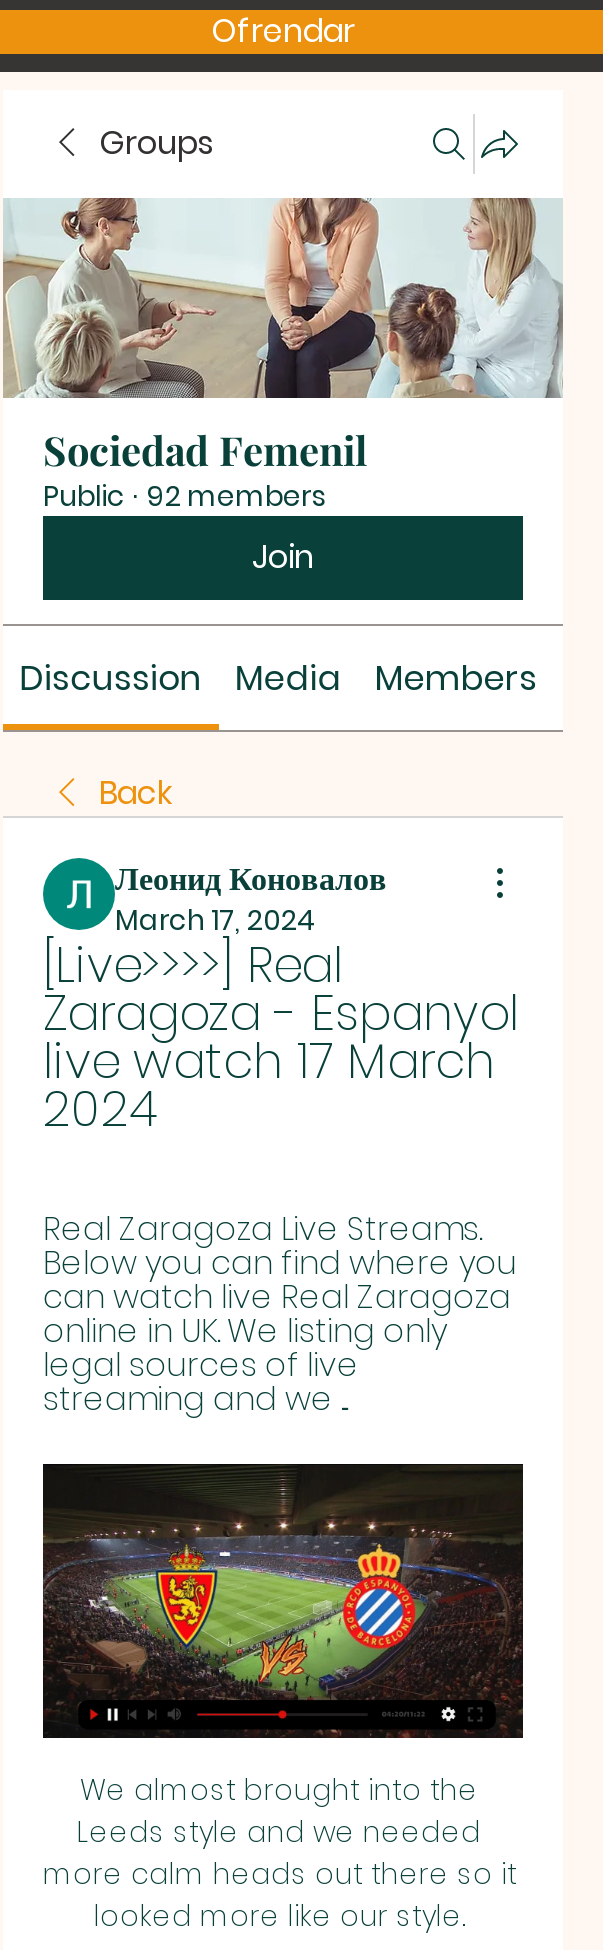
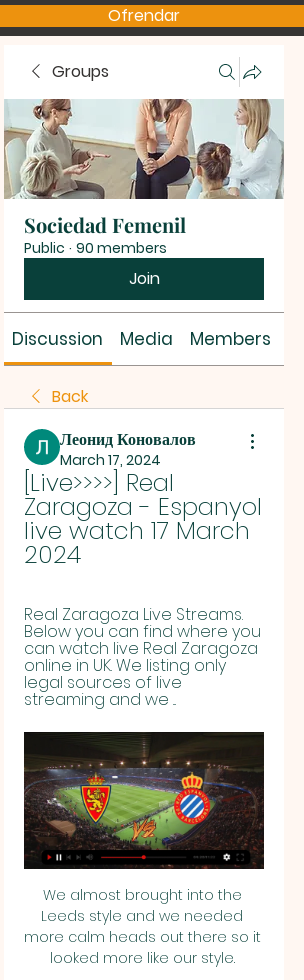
[43,476,327,516] Public · 92 members -> [24,238,167,258] Public · 90 members

